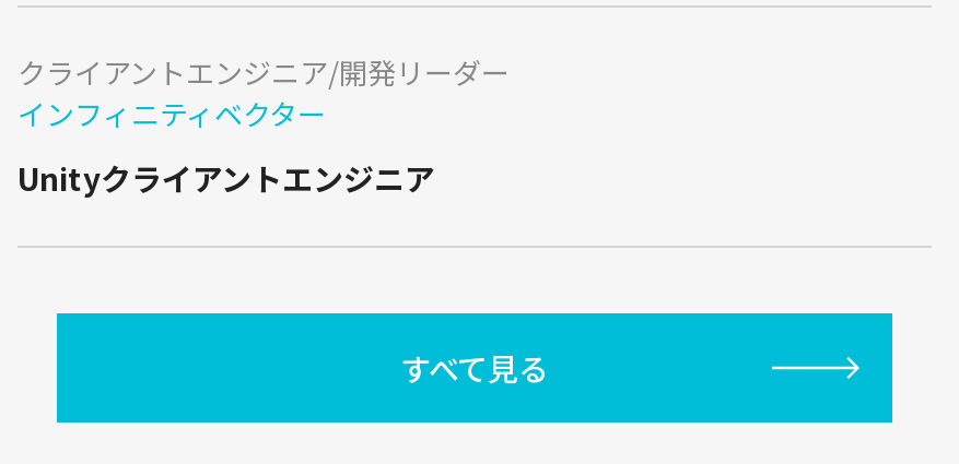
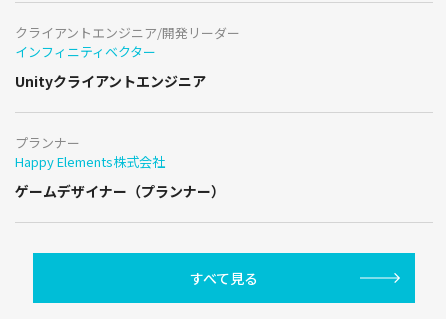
none -> [15,132,225,200] プランナー | Happy Elements株式会社 | ゲームデザイナー（プランナー）

